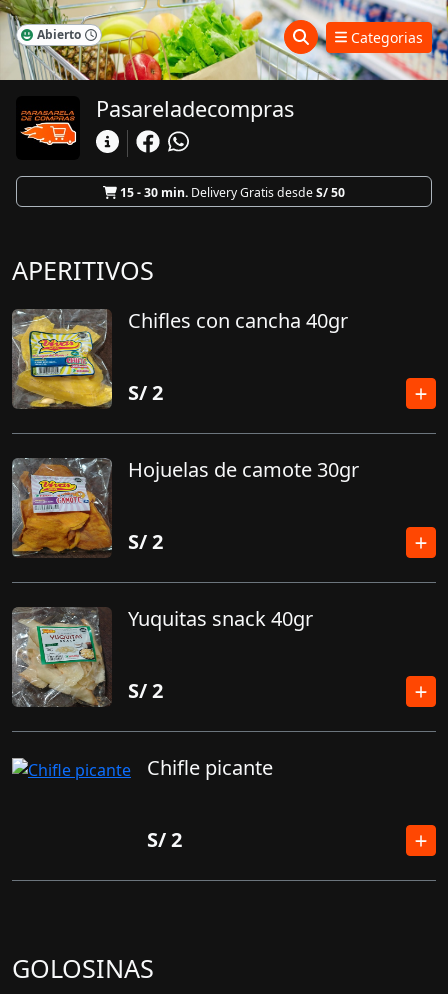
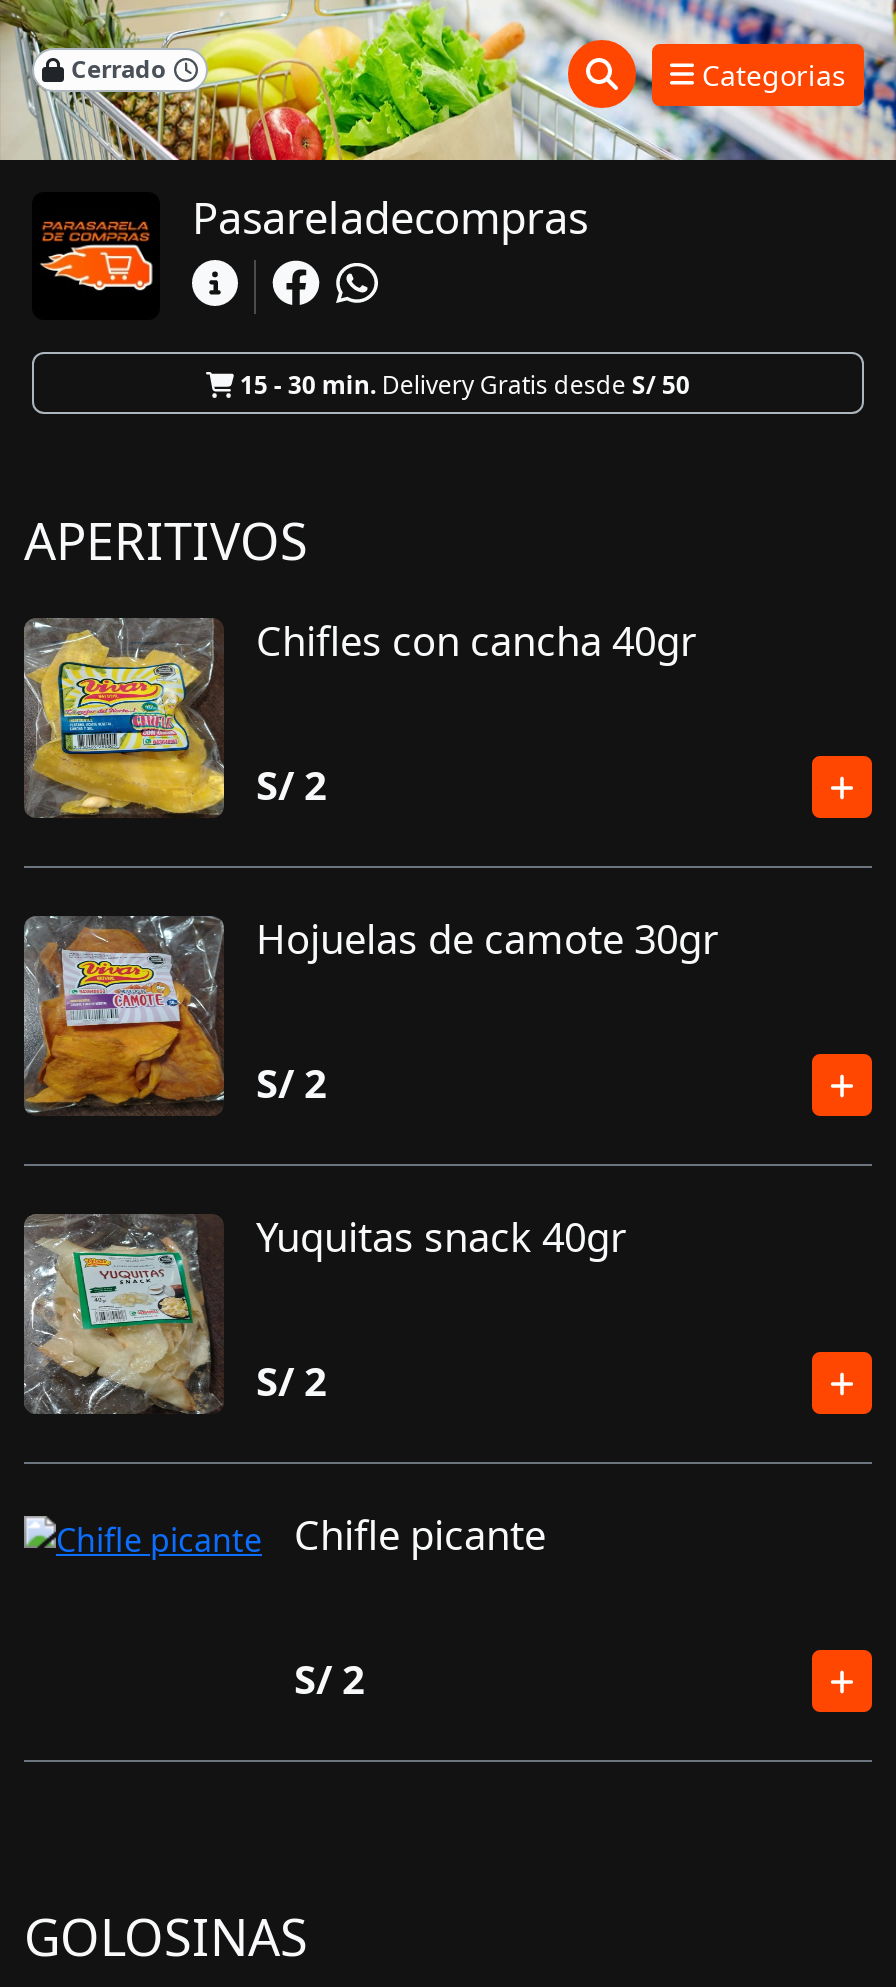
[37,26,81,43] Abierto -> [71,52,165,86] Cerrado

